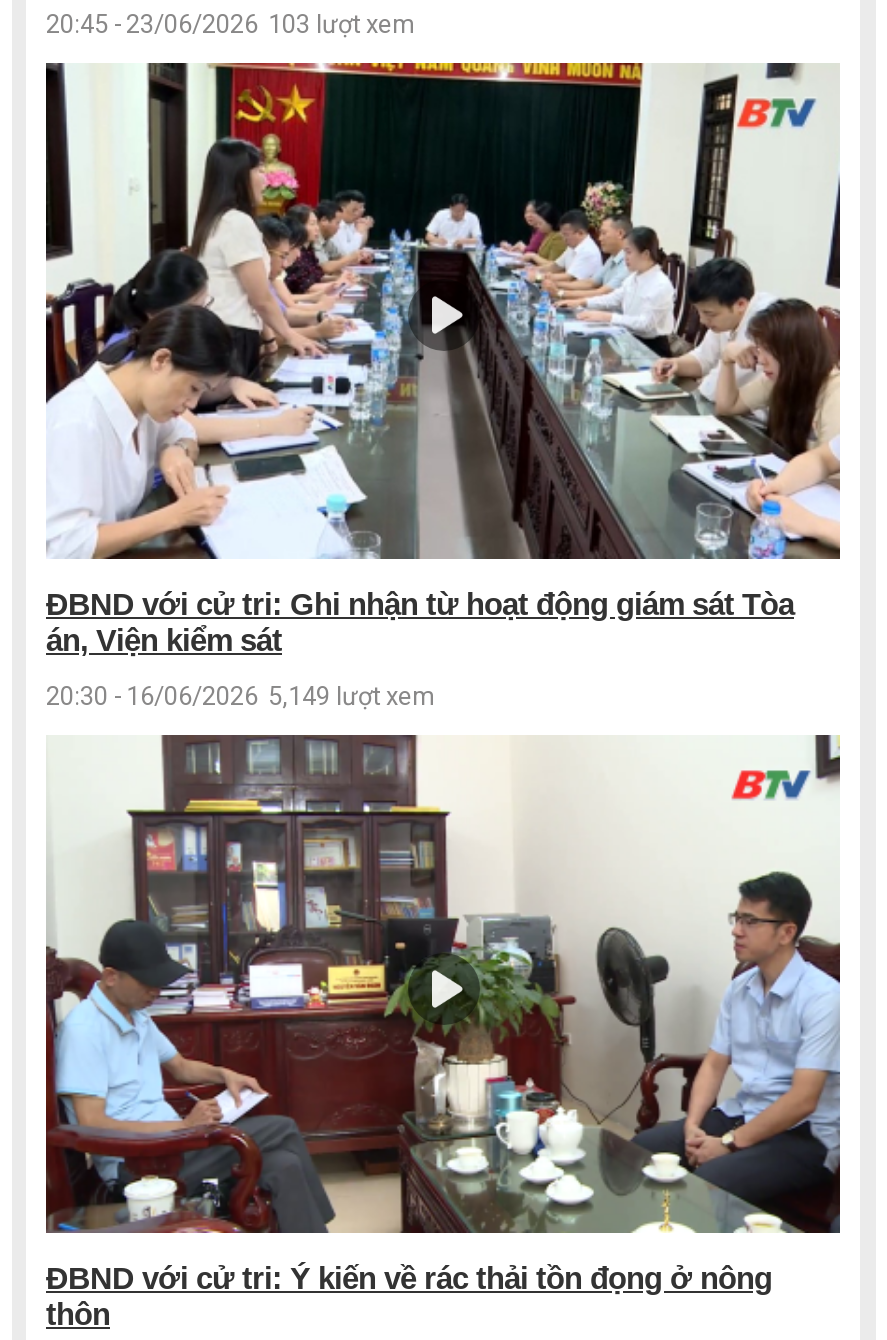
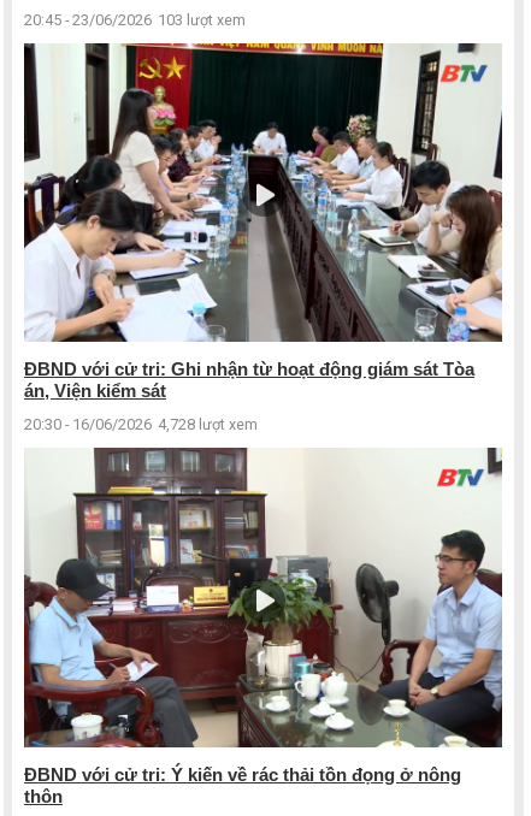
[46,682,434,712] 20:30 - 16/06/2026 5,149 lượt xem -> [24,416,258,434] 20:30 - 16/06/2026 4,728 lượt xem

